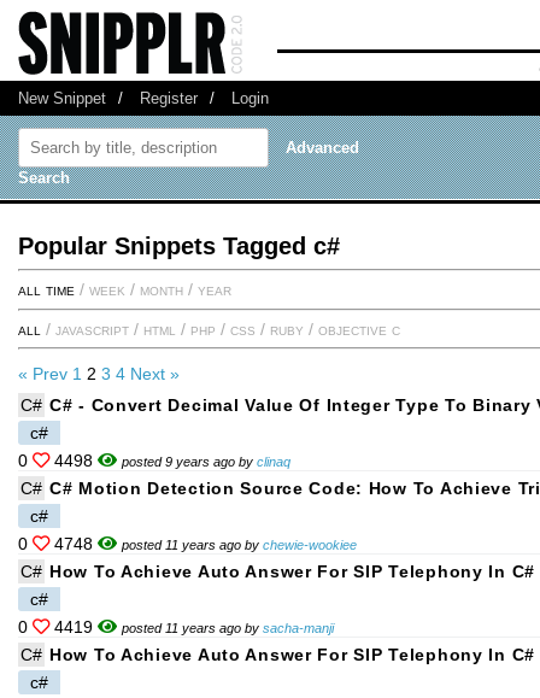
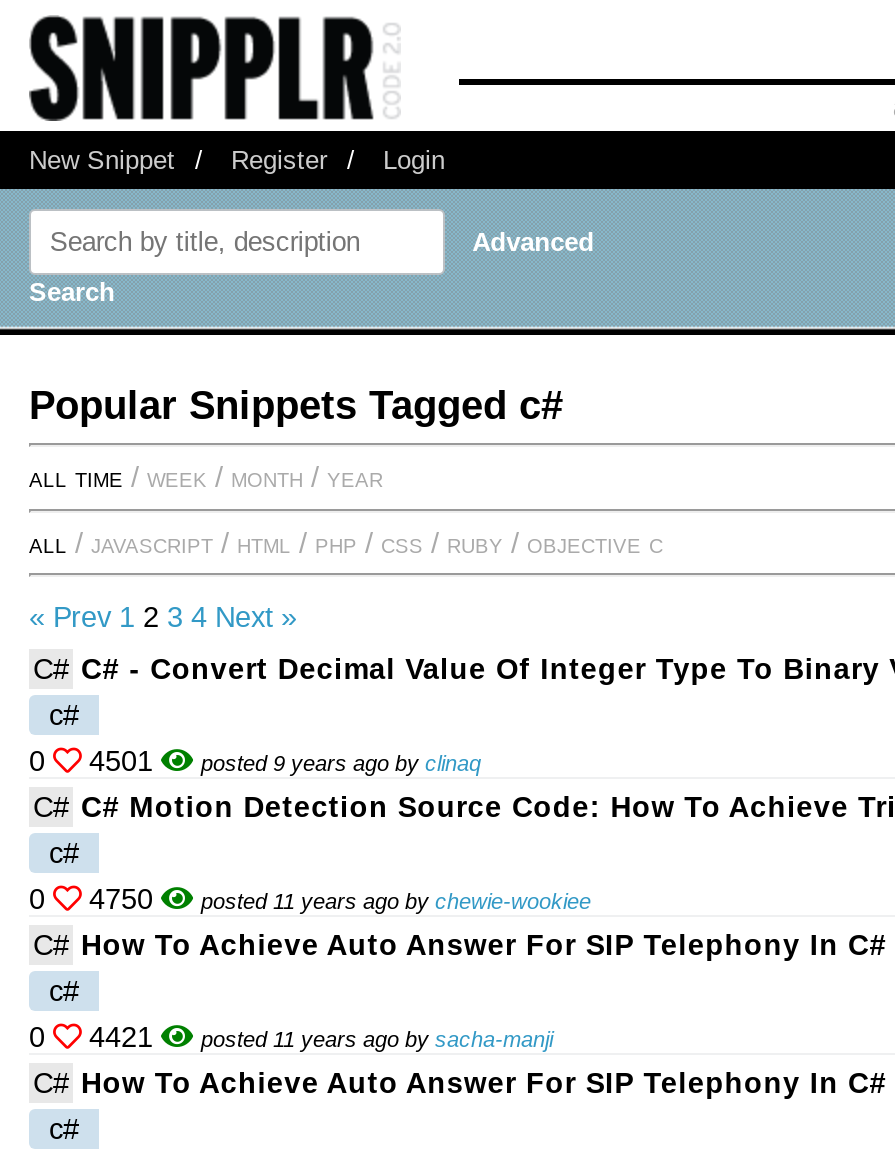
[18,451,290,470] 0 4498 posted 9 years ago by clinaq -> [29,745,481,777] 0 4501 posted 9 years ago by clinaq
[18,534,357,553] 0 4748 posted 11 years ago by chewie-wookiee -> [29,883,591,915] 0 4750 posted 11 years ago by chewie-wookiee
[18,617,334,636] 0 4419 posted 11 years ago by sacha-manji -> [29,1021,553,1053] 0 4421 posted 11 years ago by sacha-manji

